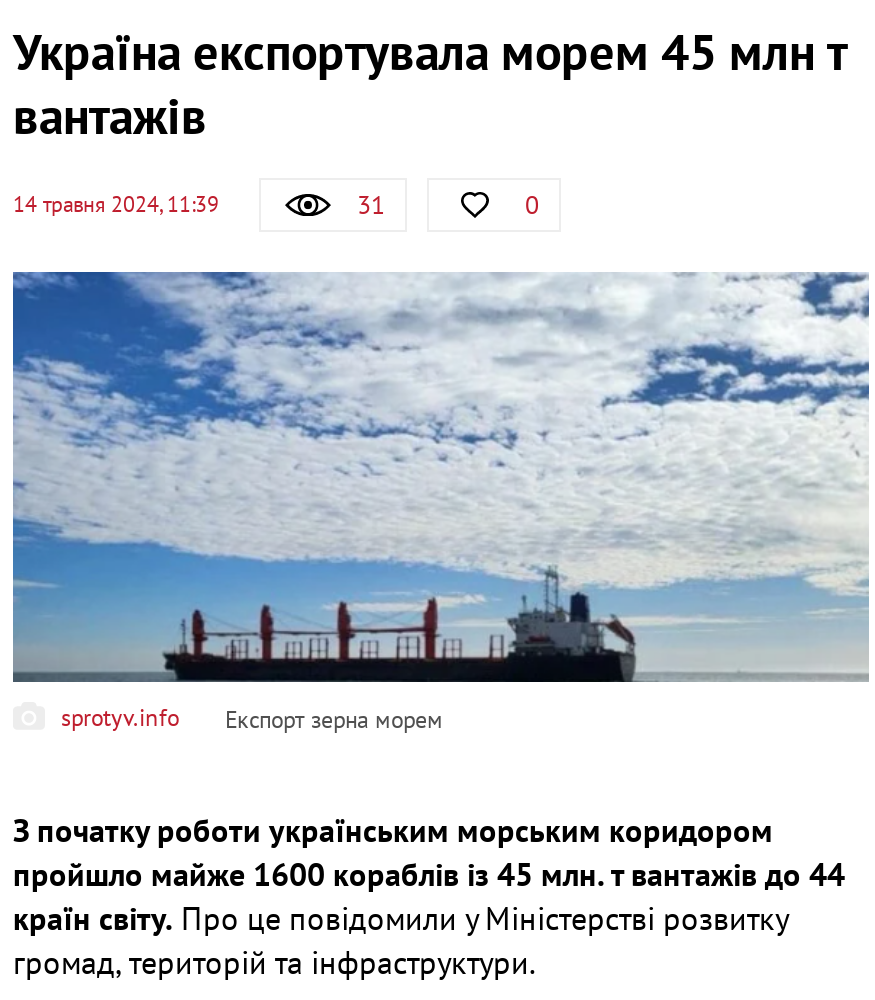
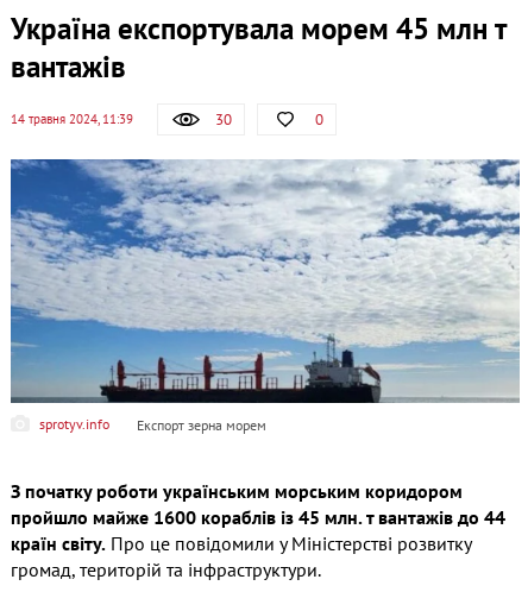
[357,189,385,223] 31 -> [215,110,232,130] 30

